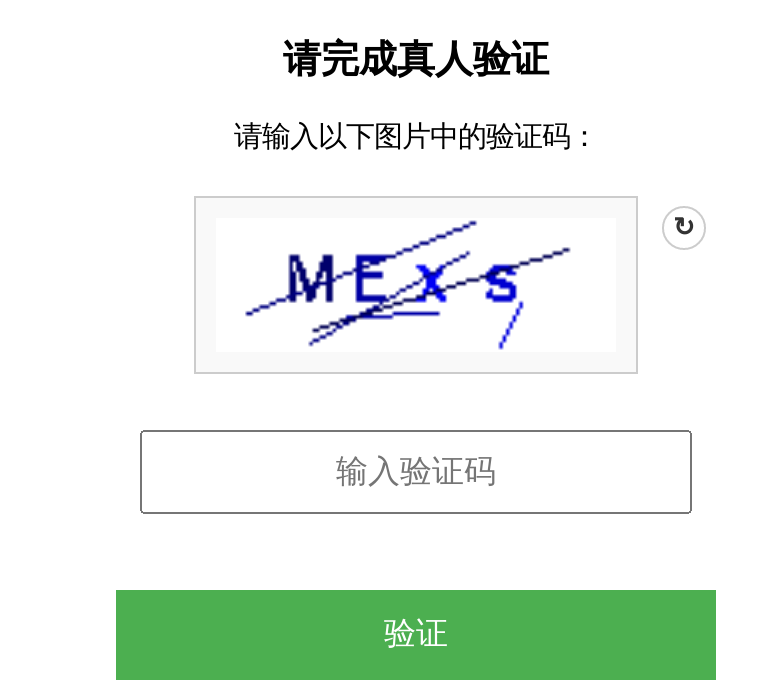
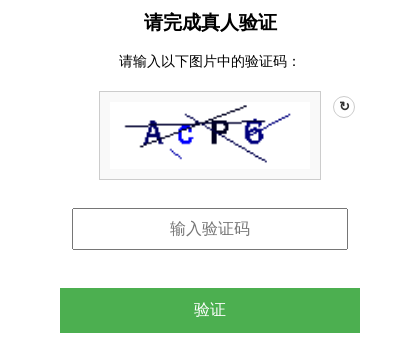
[244,218,576,350] [image] -> [124,103,277,167] [image]

